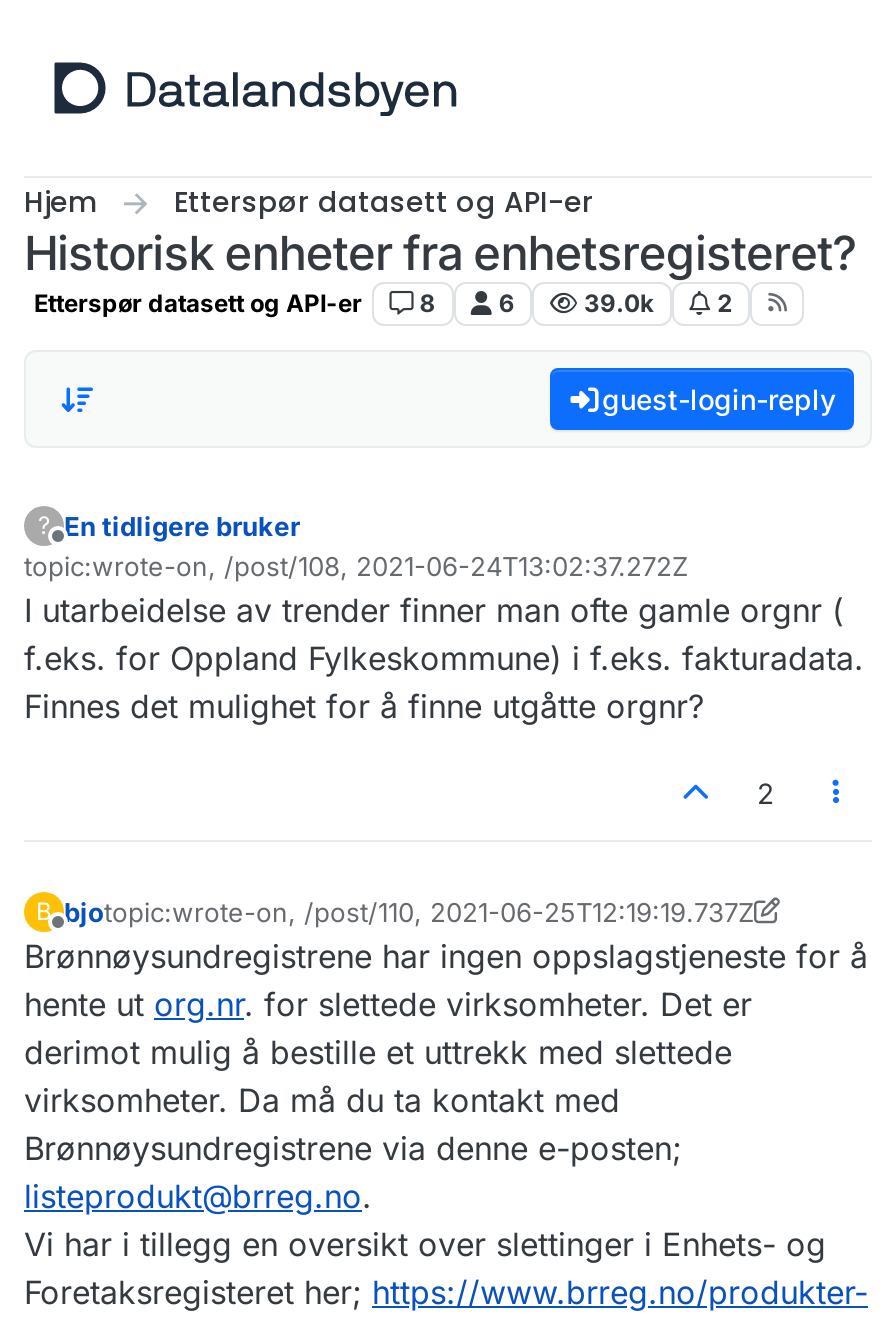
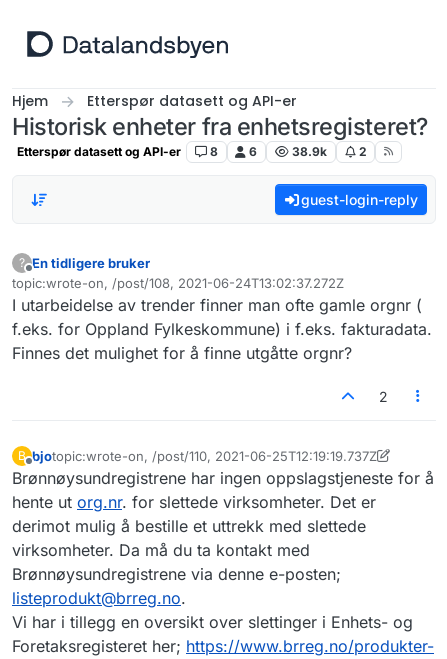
[584,288,654,318] 39.0k -> [292,144,327,159] 38.9k

